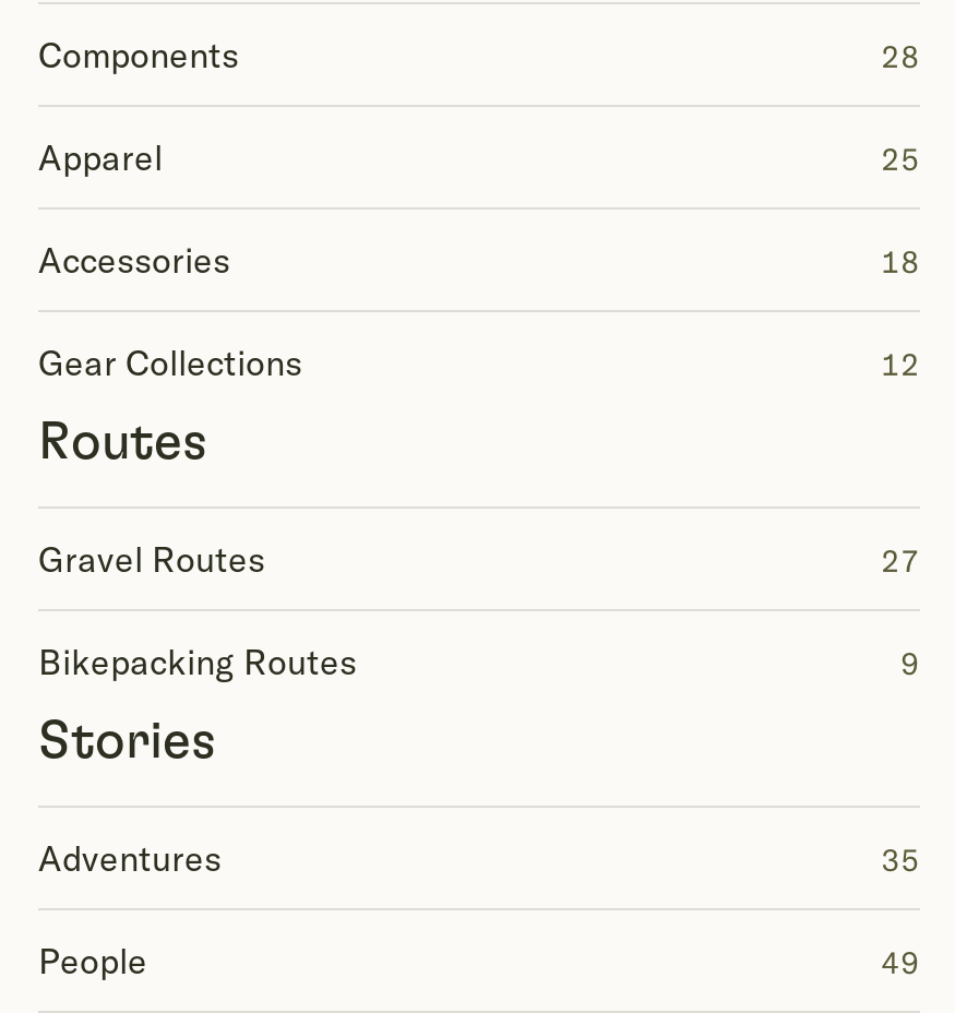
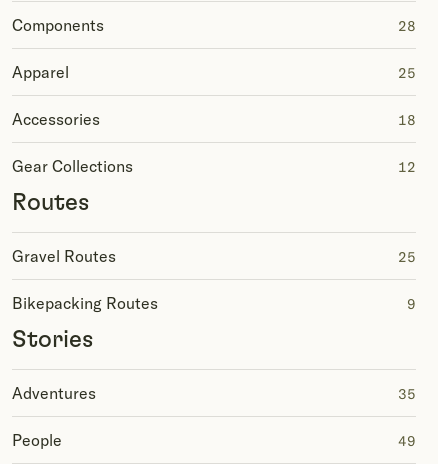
[881,541,920,581] 27 -> [398,248,416,266] 25

